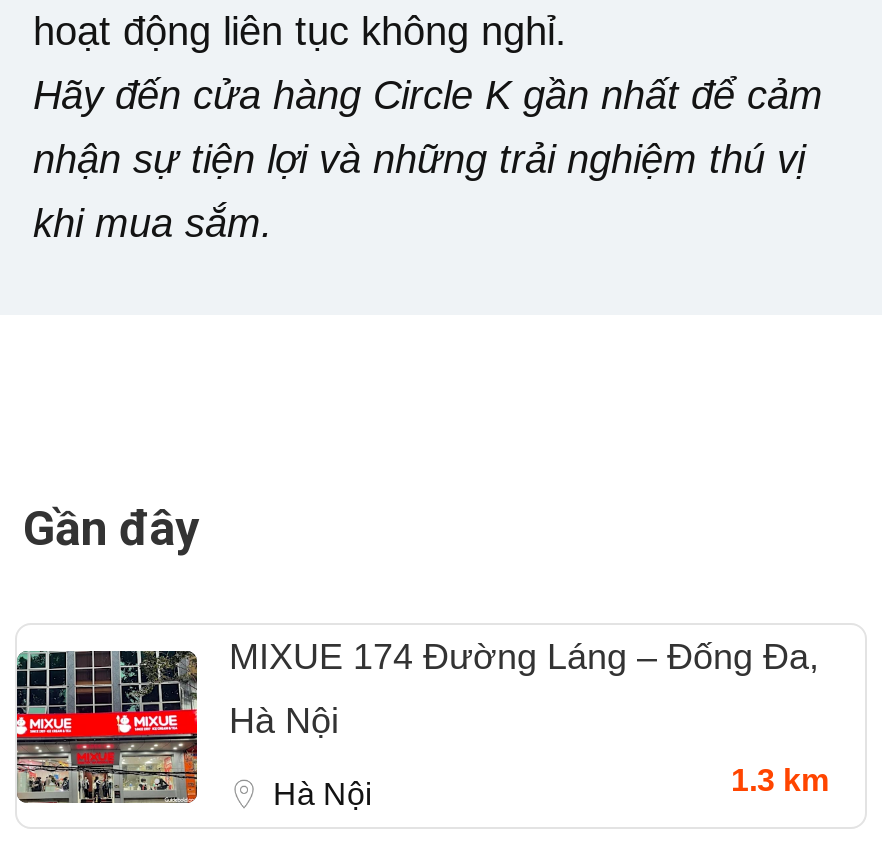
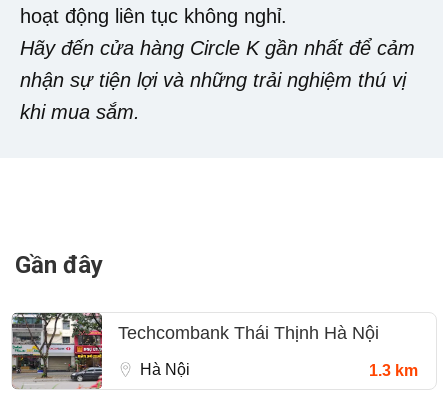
[15,637,819,817] [image] | MIXUE 174 Đường Láng – Đống Đa, | Hà Nội -> [11,312,379,390] [image] | Techcombank Thái Thịnh Hà Nội

